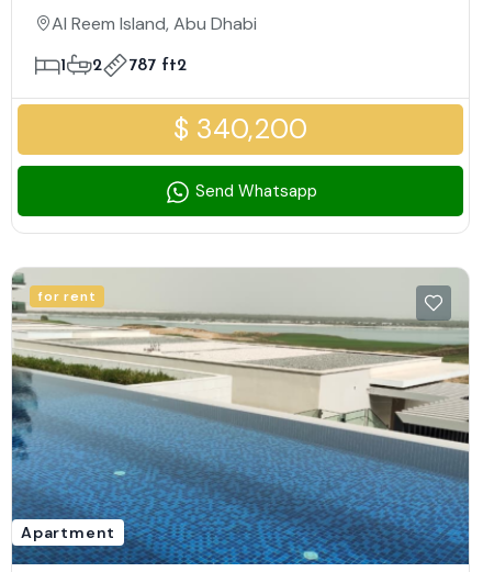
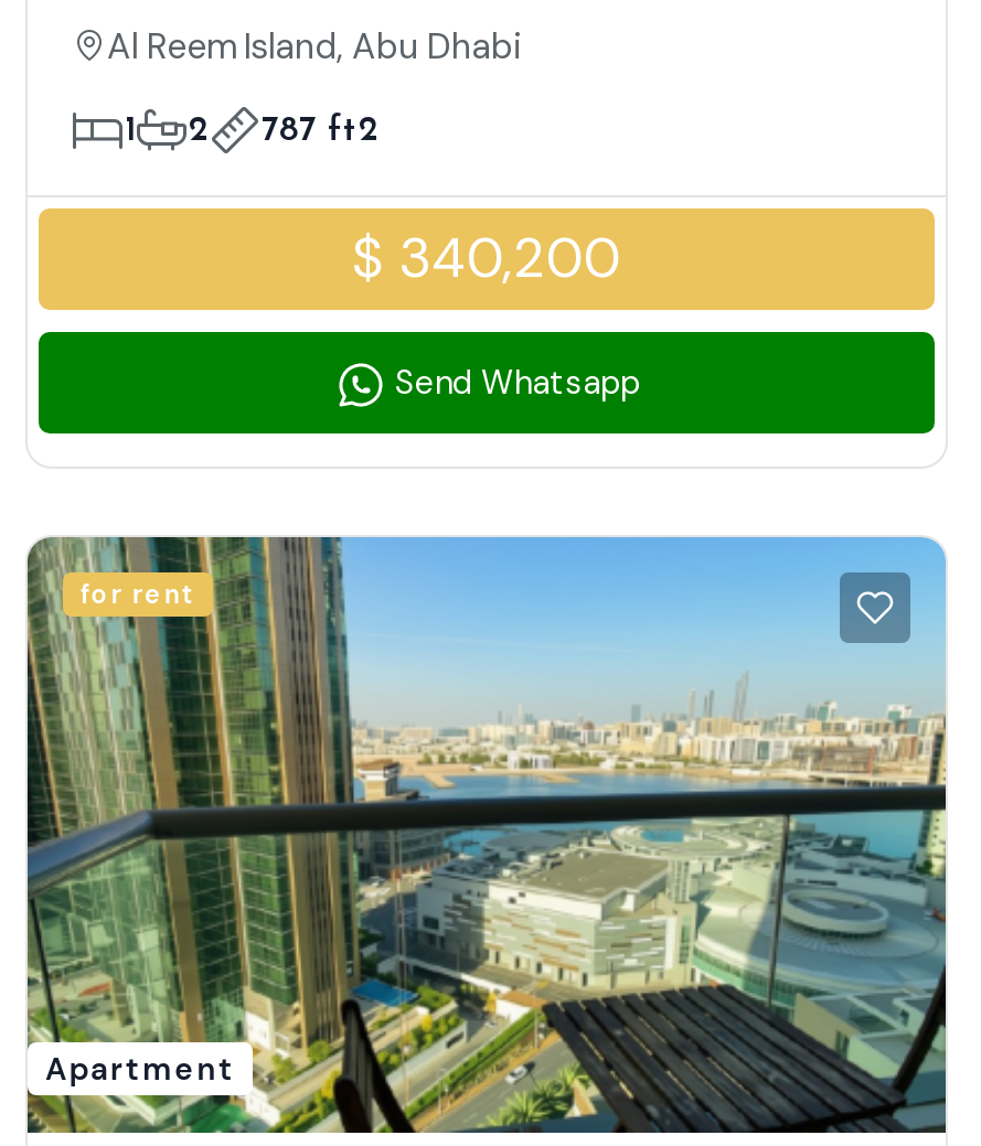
[11,268,470,565] [image] -> [25,535,948,1135] [image]

